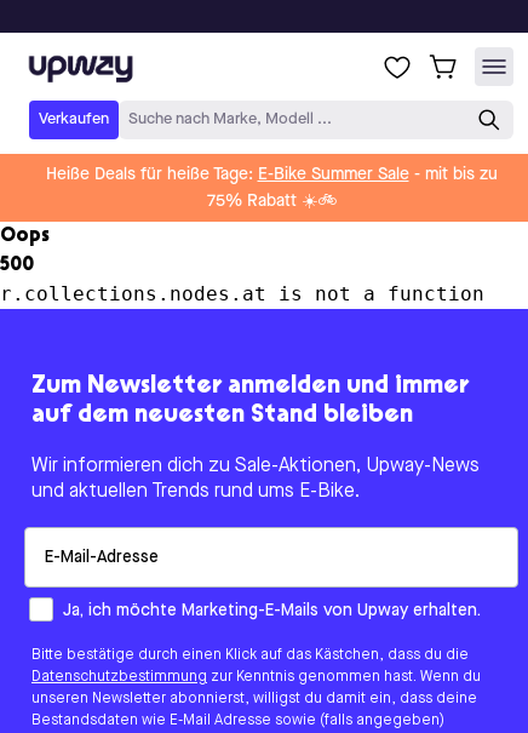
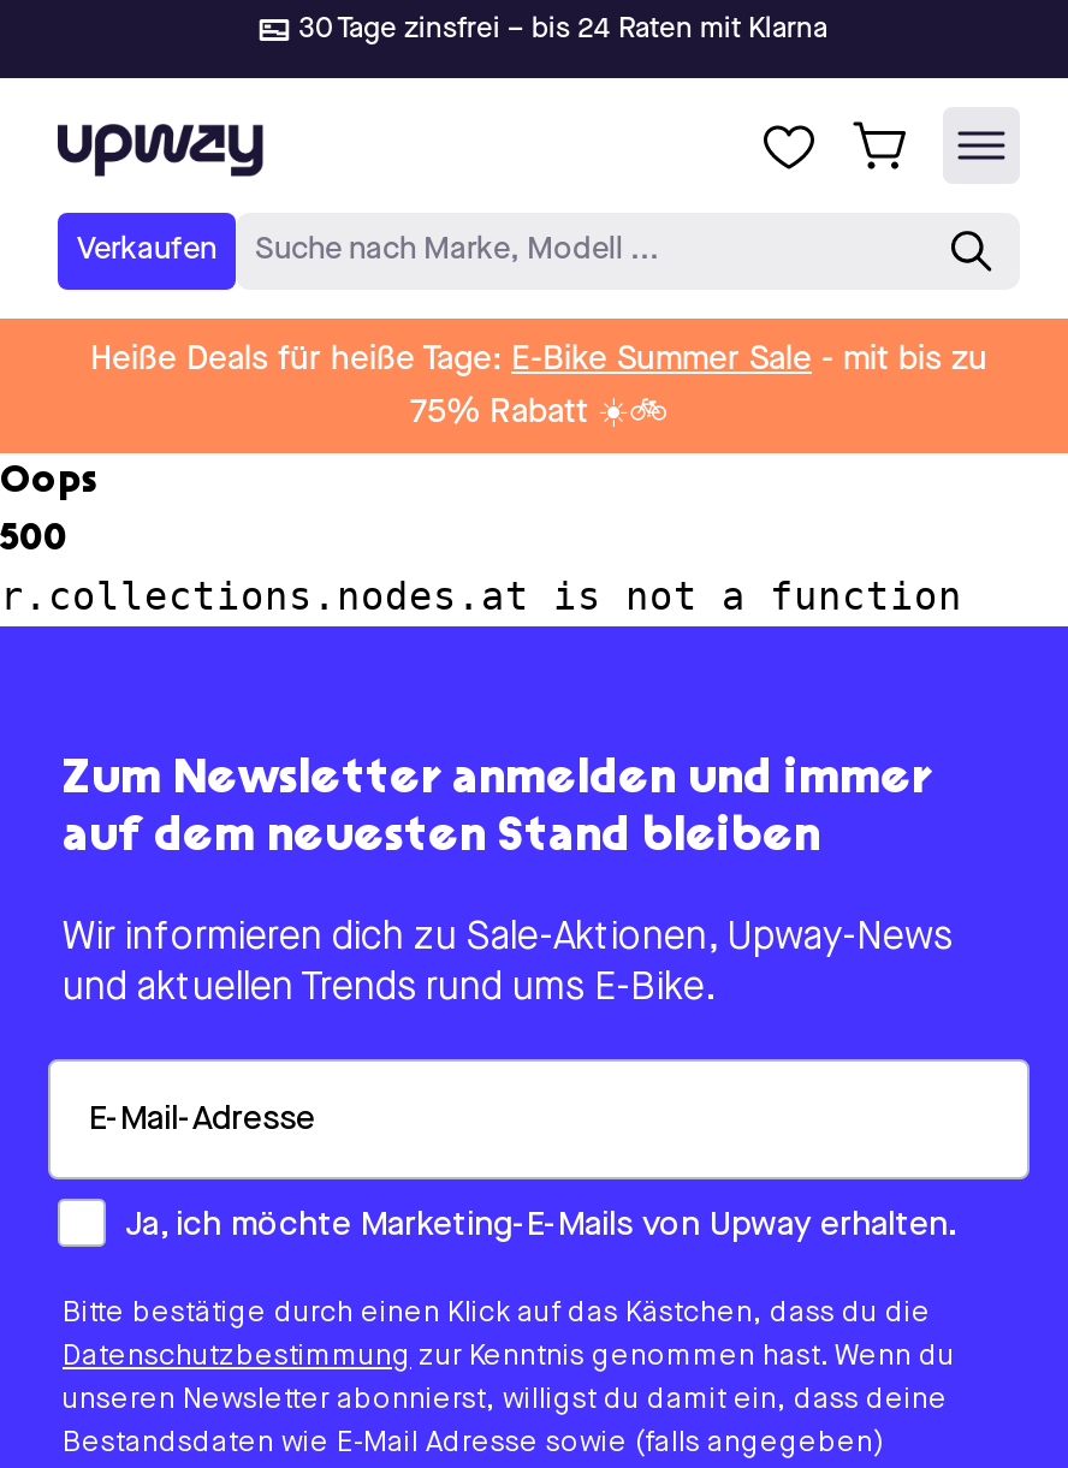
none -> [298,16,827,44] 30 Tage zinsfrei – bis 24 Raten mit Klarna

